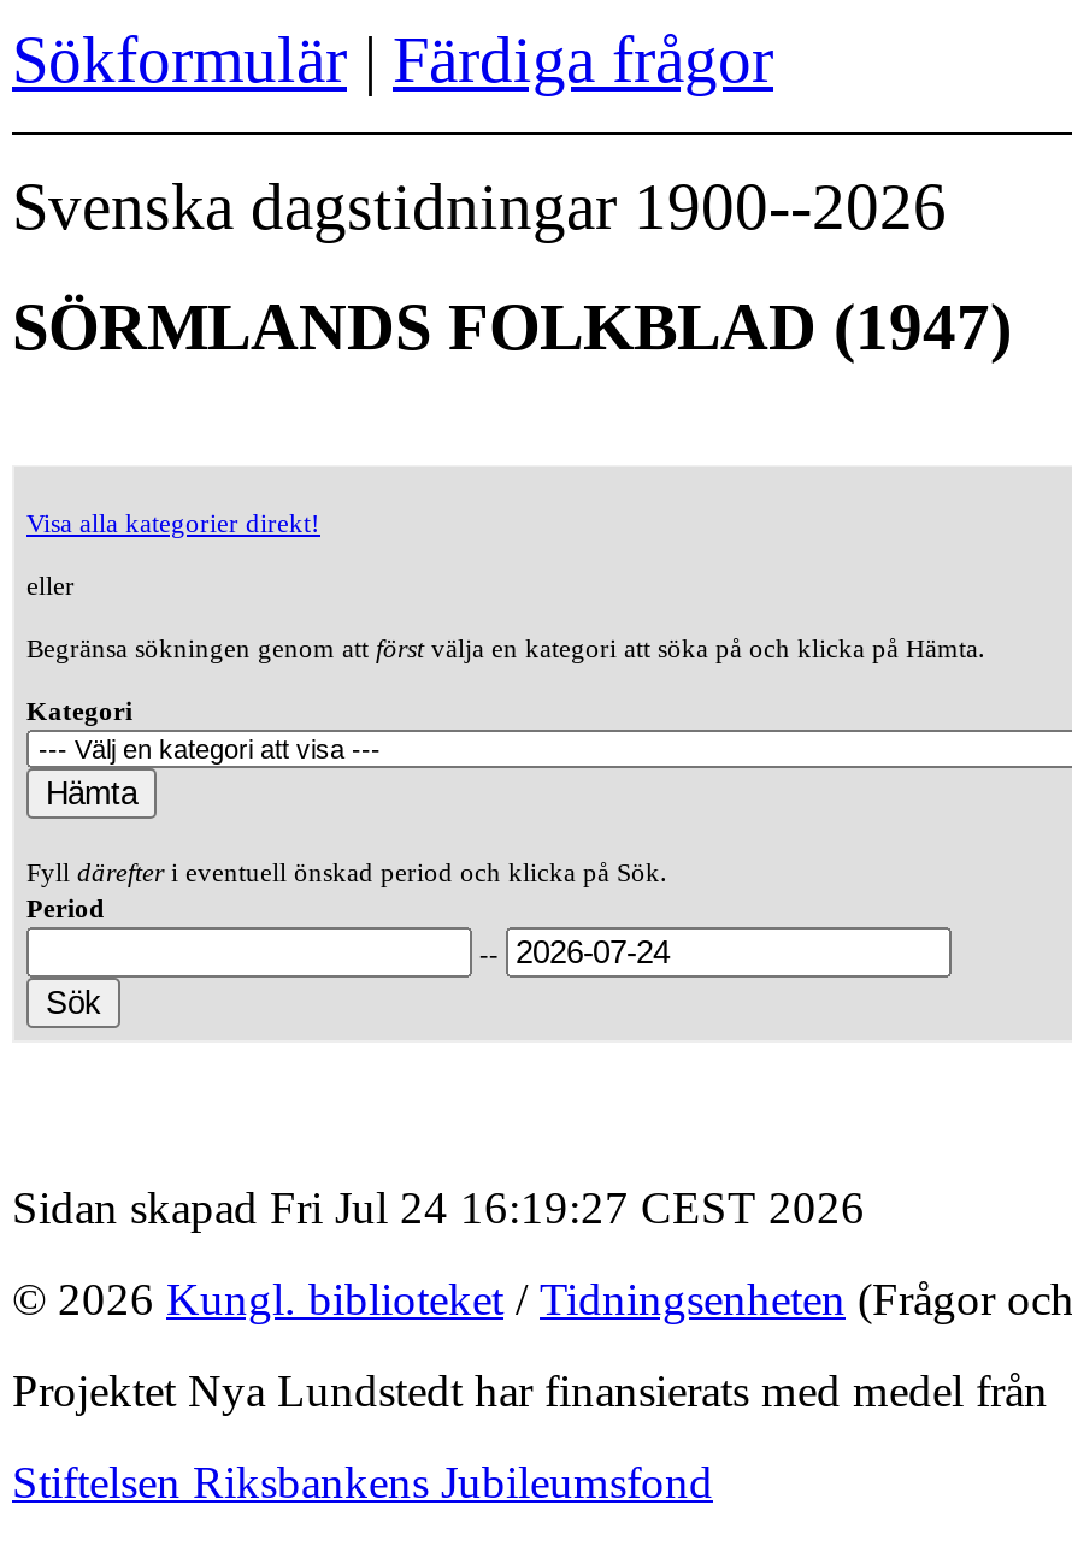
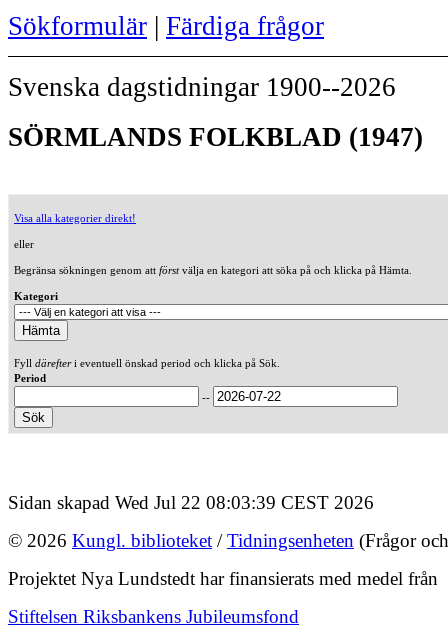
[12,1181,865,1232] Sidan skapad Fri Jul 24 16:19:27 CEST 2026 -> [8,491,374,512] Sidan skapad Wed Jul 22 08:03:39 CEST 2026

